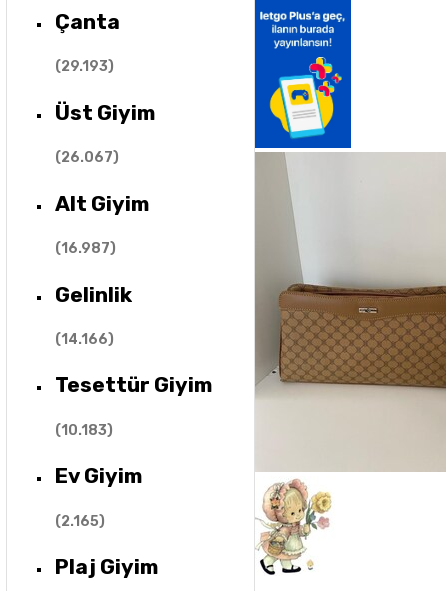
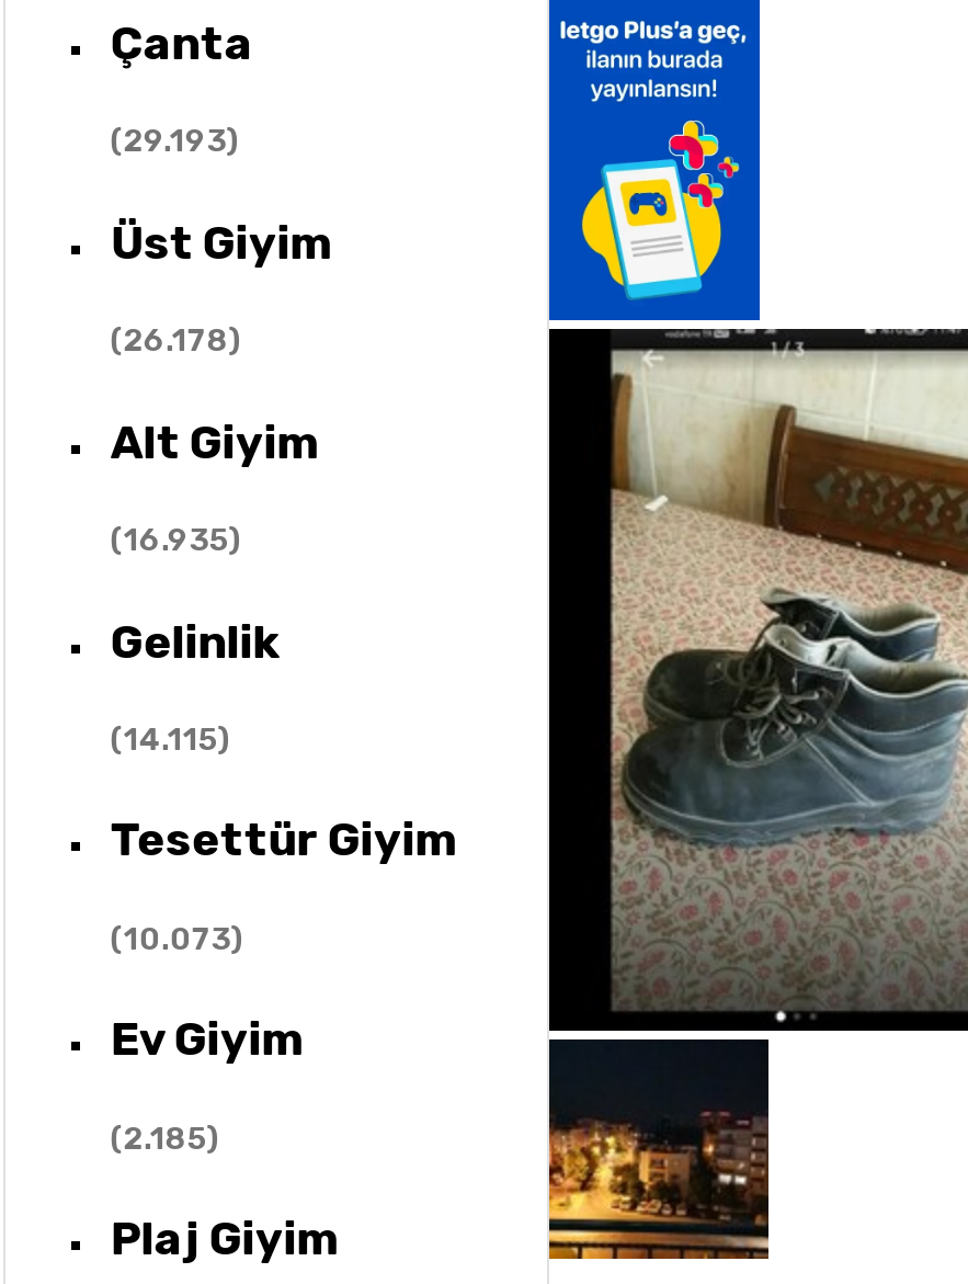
[55,149,119,166] (26.067) -> [111,323,242,360] (26.178)
[254,152,443,576] [image] -> [547,327,961,1261] [image]
[55,240,116,257] (16.987) -> [111,522,242,559] (16.935)
[55,331,114,348] (14.166) -> [111,721,231,759] (14.115)
[55,422,113,439] (10.183) -> [111,921,244,958] (10.073)
[55,513,105,530] (2.165) -> [111,1120,220,1157] (2.185)

